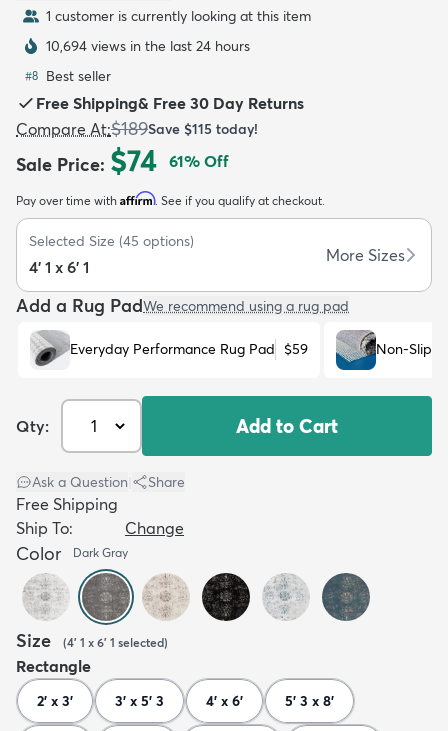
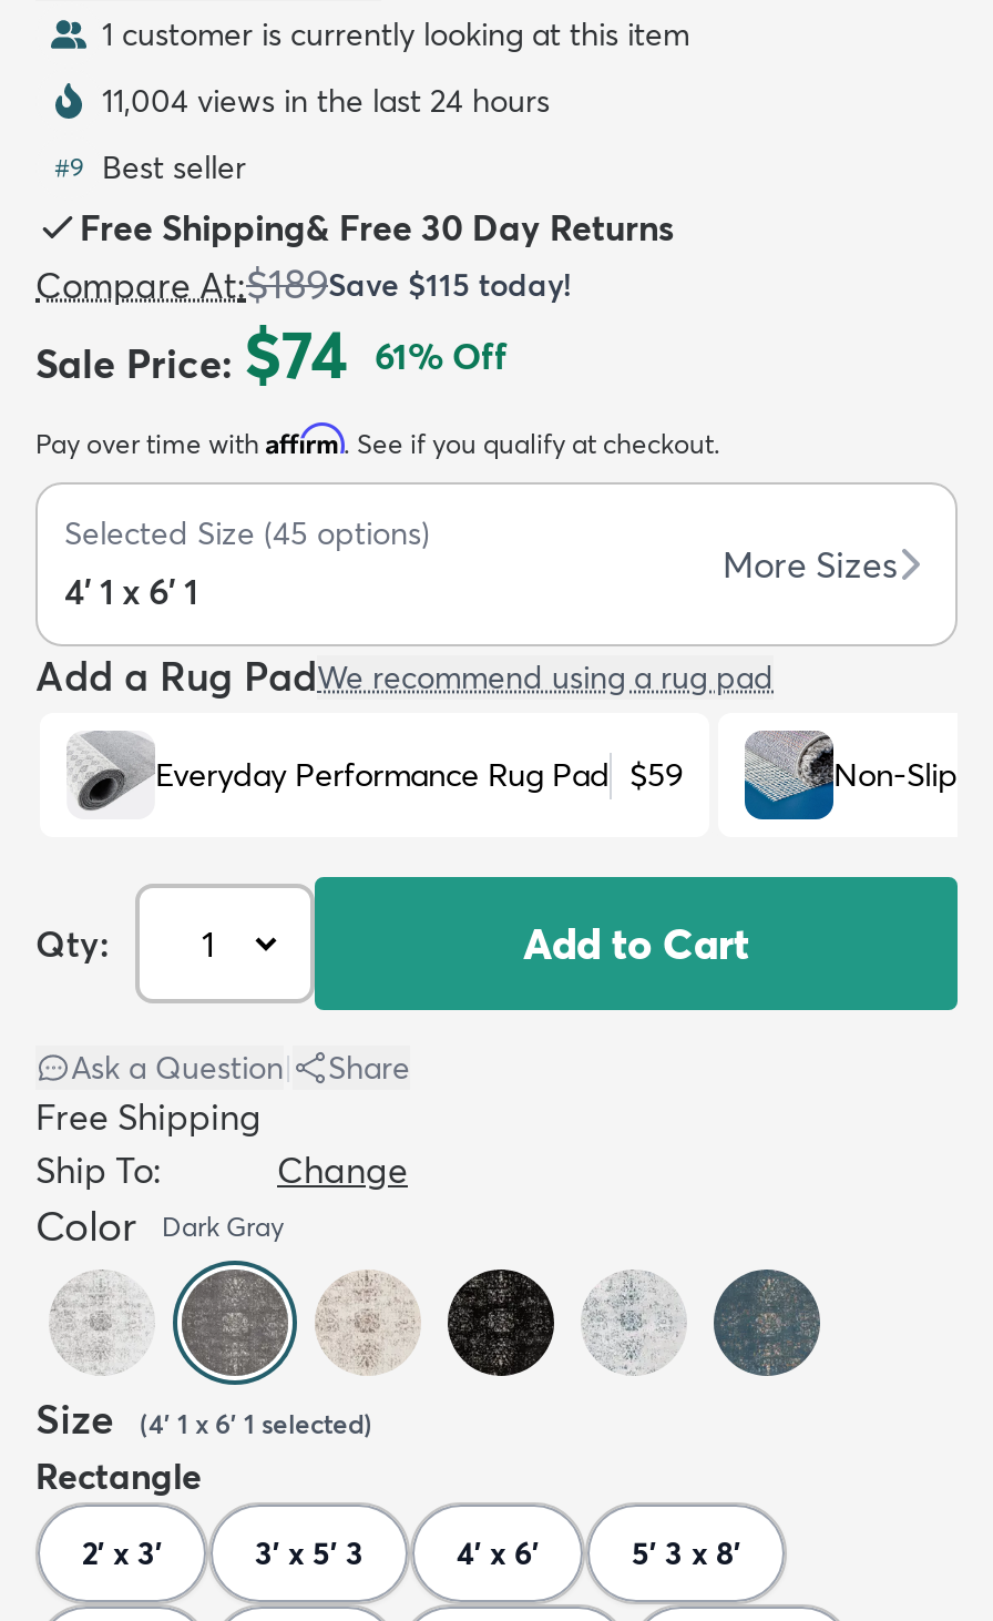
[46,37,250,55] 10,694 views in the last 24 hours -> [102,81,550,121] 11,004 views in the last 24 hours
[24,67,111,85] #8 Best seller -> [54,148,246,188] #9 Best seller

